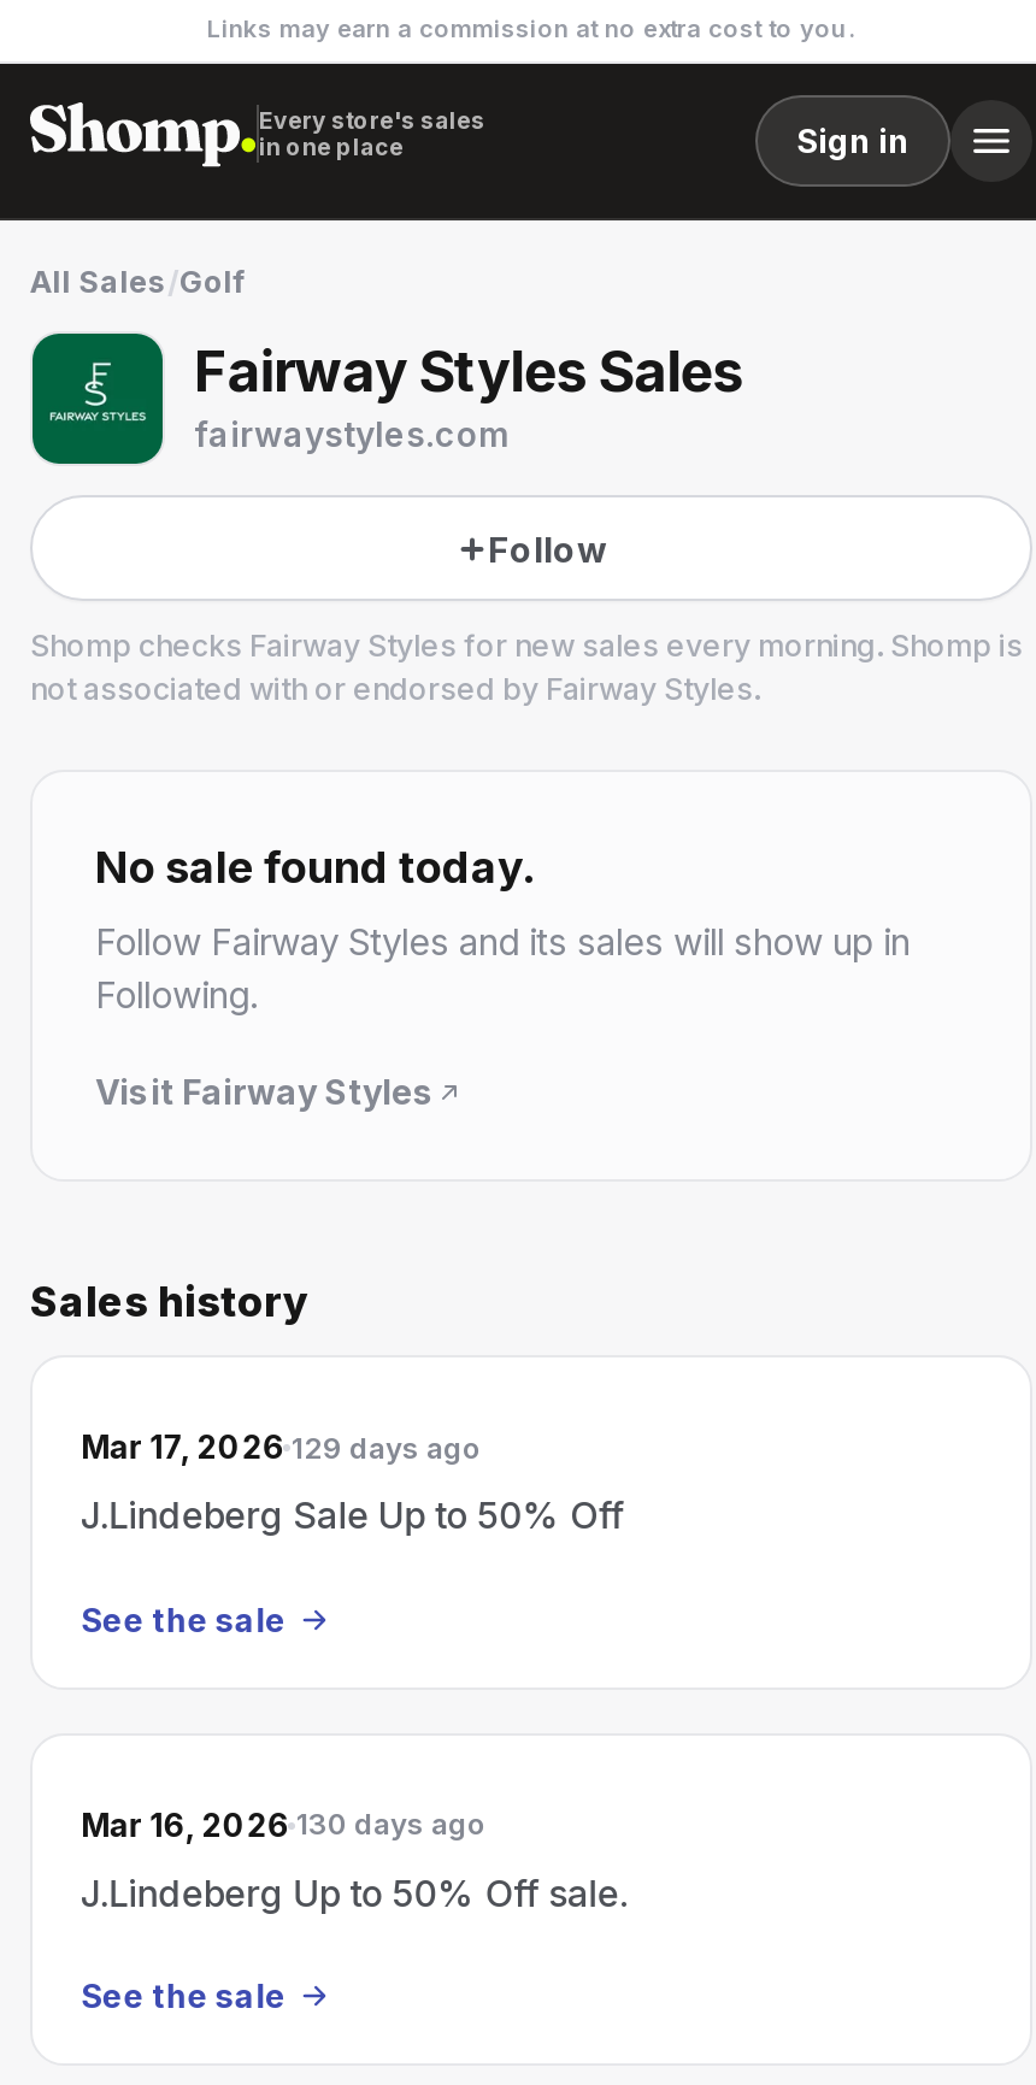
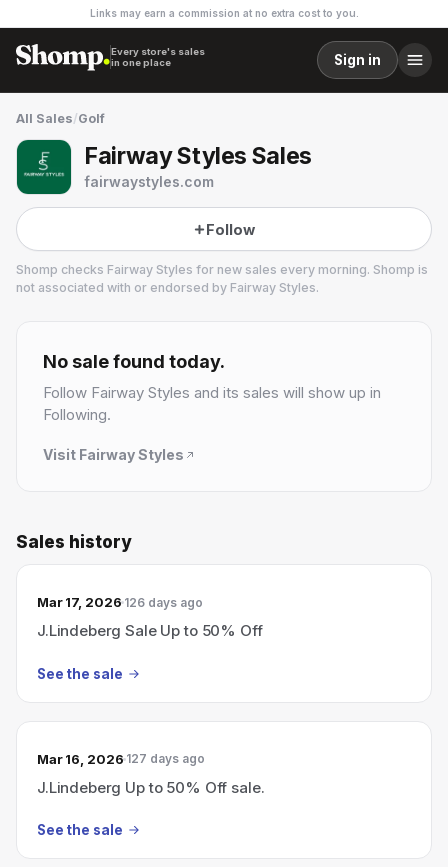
[81,1427,482,1466] Mar 17, 2026 129 days ago -> [37,594,203,610] Mar 17, 2026 126 days ago
[81,1804,487,1843] Mar 16, 2026 130 days ago -> [37,750,205,766] Mar 16, 2026 127 days ago

